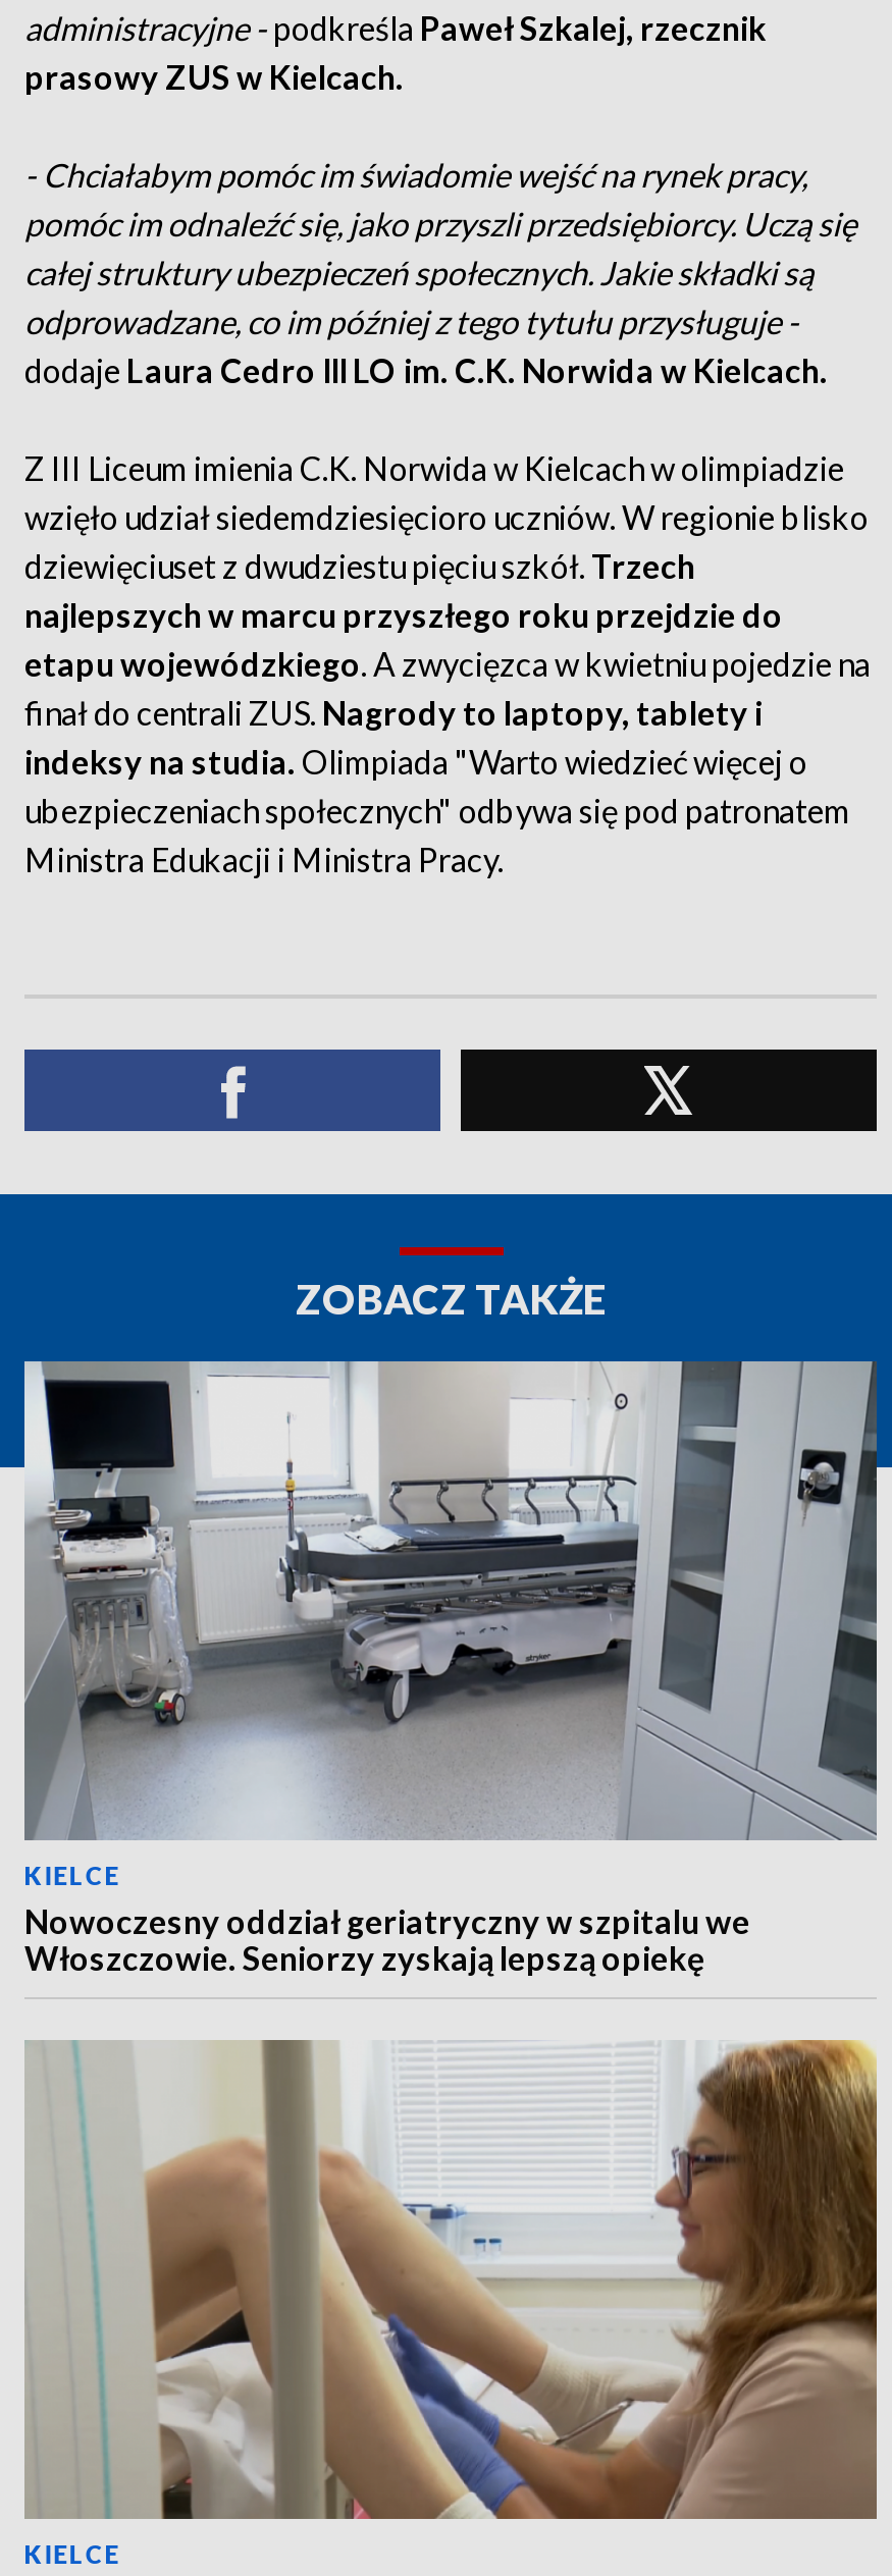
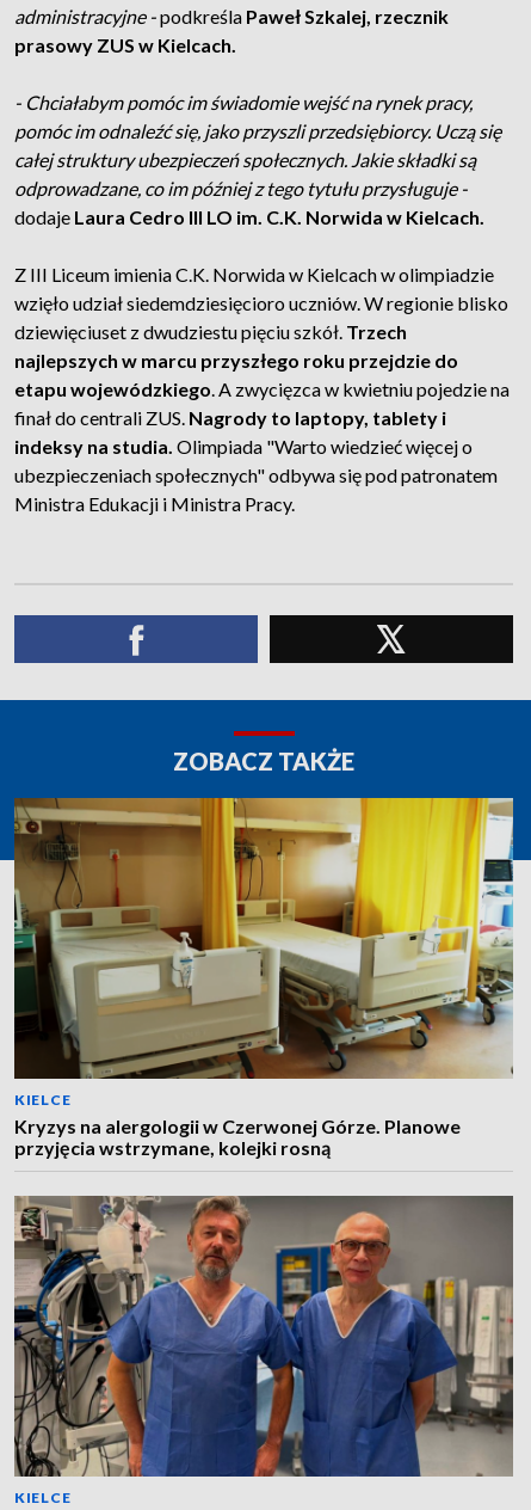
[22,1359,879,1977] [image] | Nowoczesny oddział geriatryczny w szpitalu we | Włoszczowie. Seniorzy zyskają lepszą opiekę -> [13,797,514,1159] [image] | Kryzys na alergologii w Czerwonej Górze. Planowe | przyjęcia wstrzymane, kolejki rosną
[24,2038,877,2521] [image] -> [13,1195,514,1478] [image]

